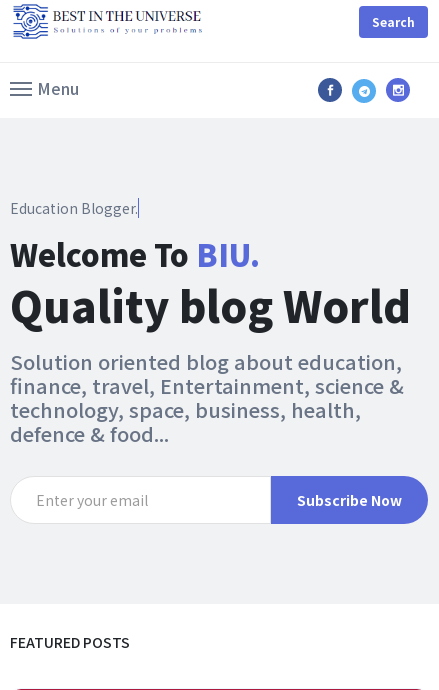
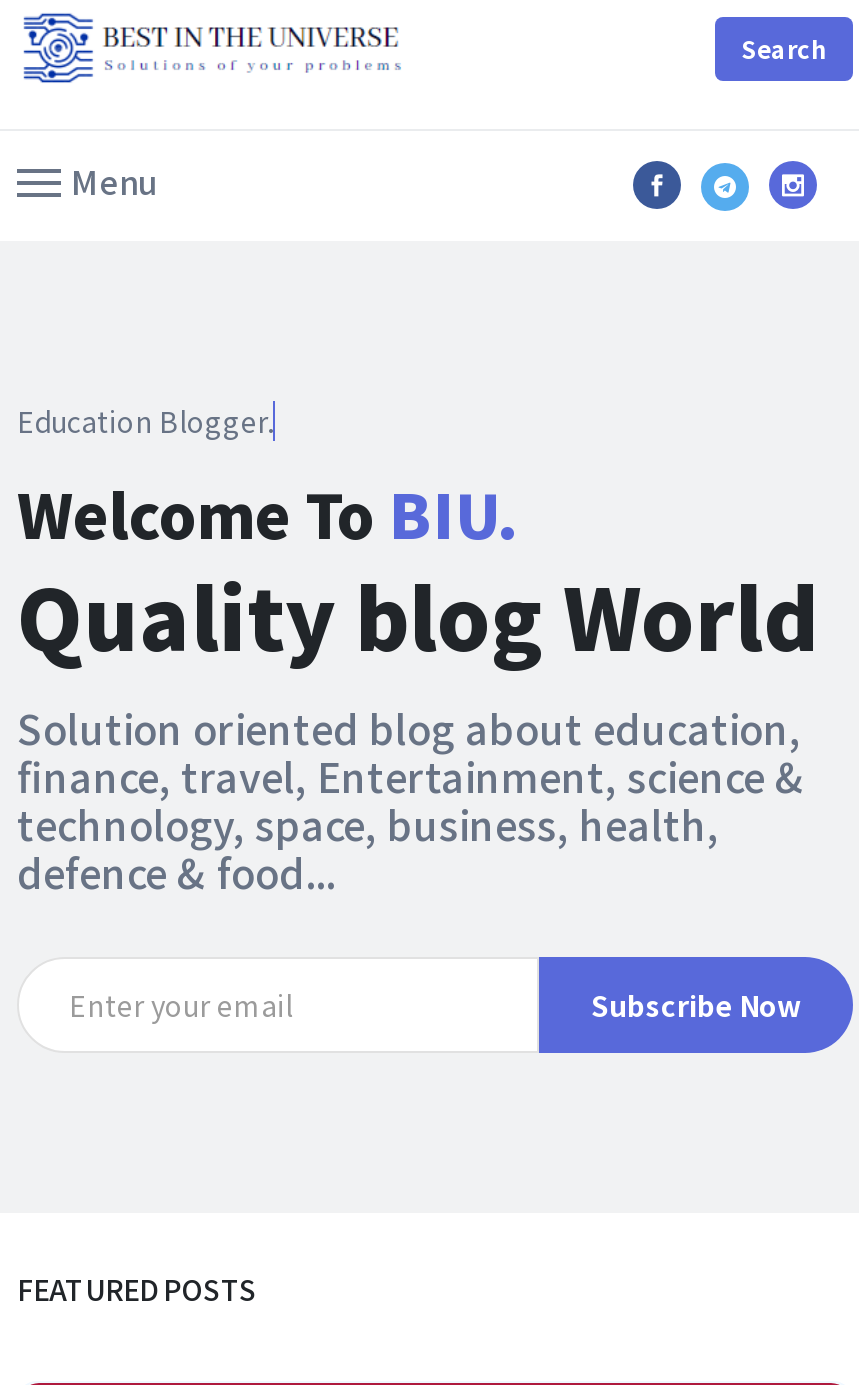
[10,198,130,218] Education Blogge -> [17,402,179,442] Education B

